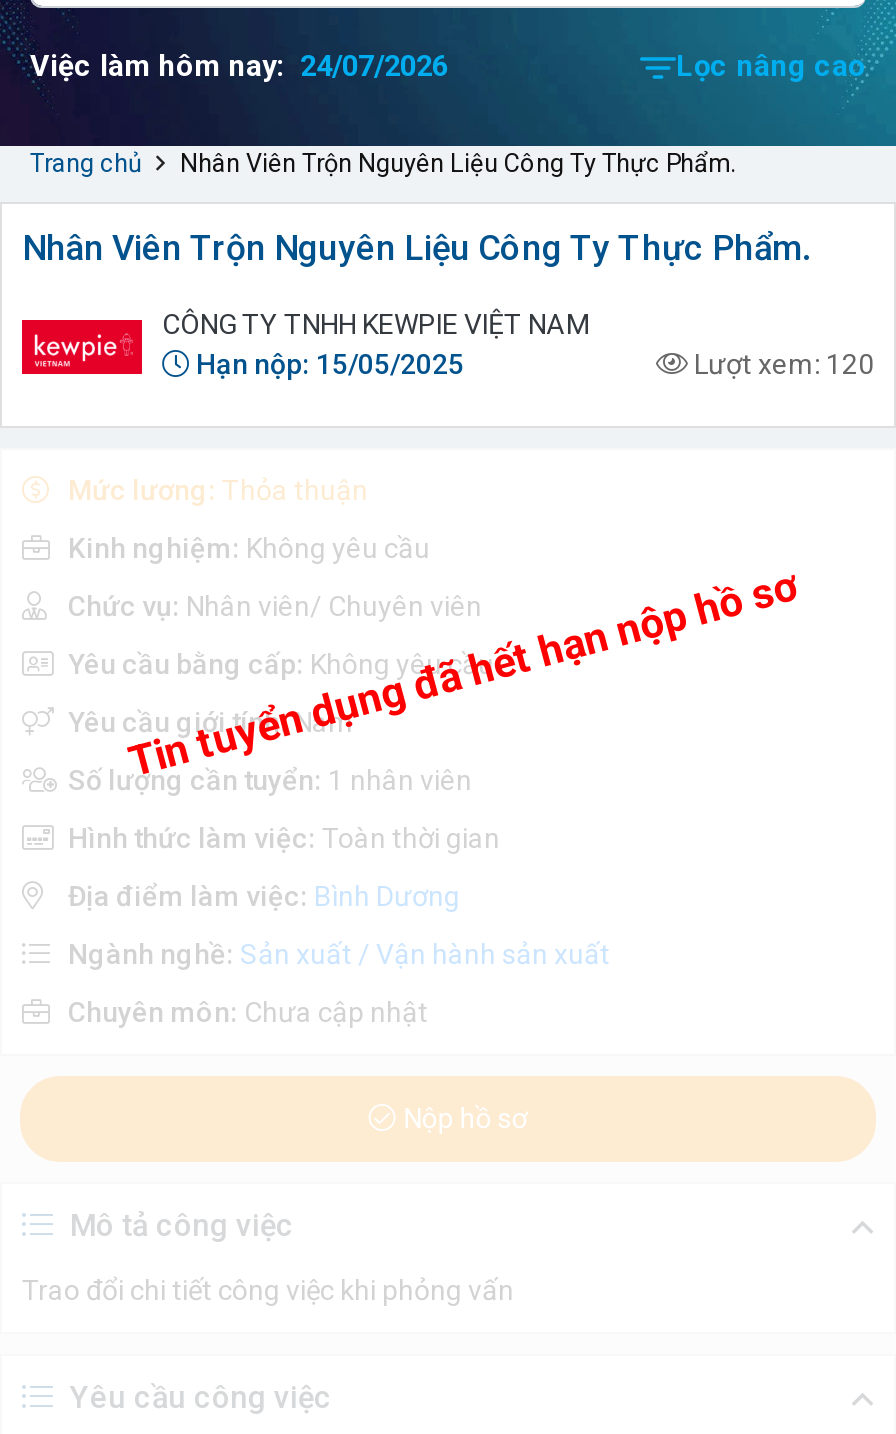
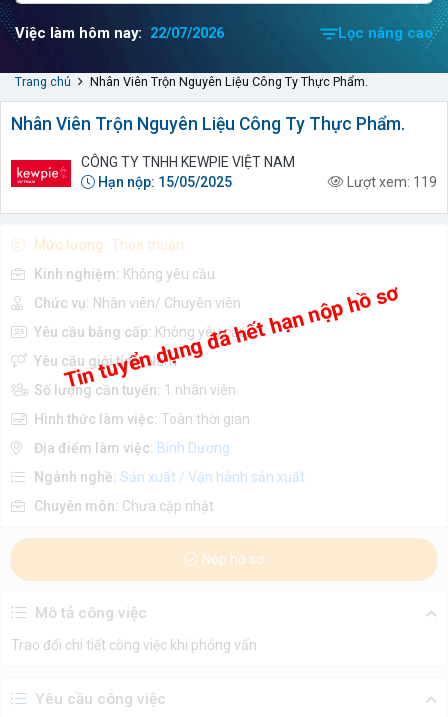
[30,48,448,84] Việc làm hôm nay: 24/07/2026 -> [15,24,224,42] Việc làm hôm nay: 22/07/2026
[694,347,874,379] Lượt xem: 120 -> [347,173,437,189] Lượt xem: 119

